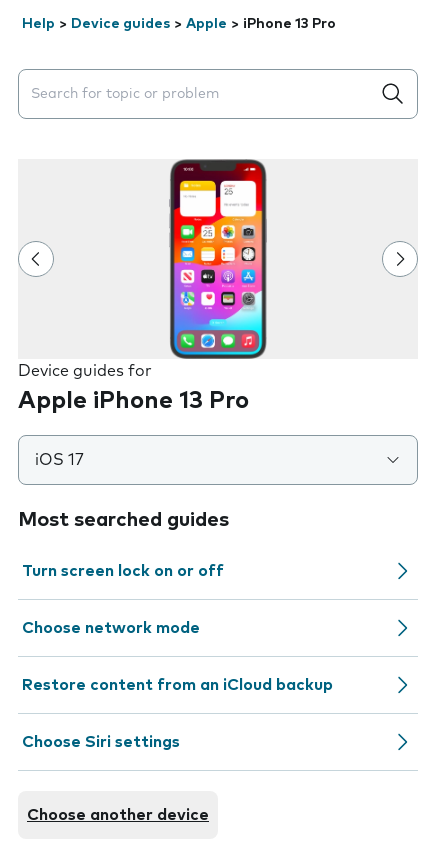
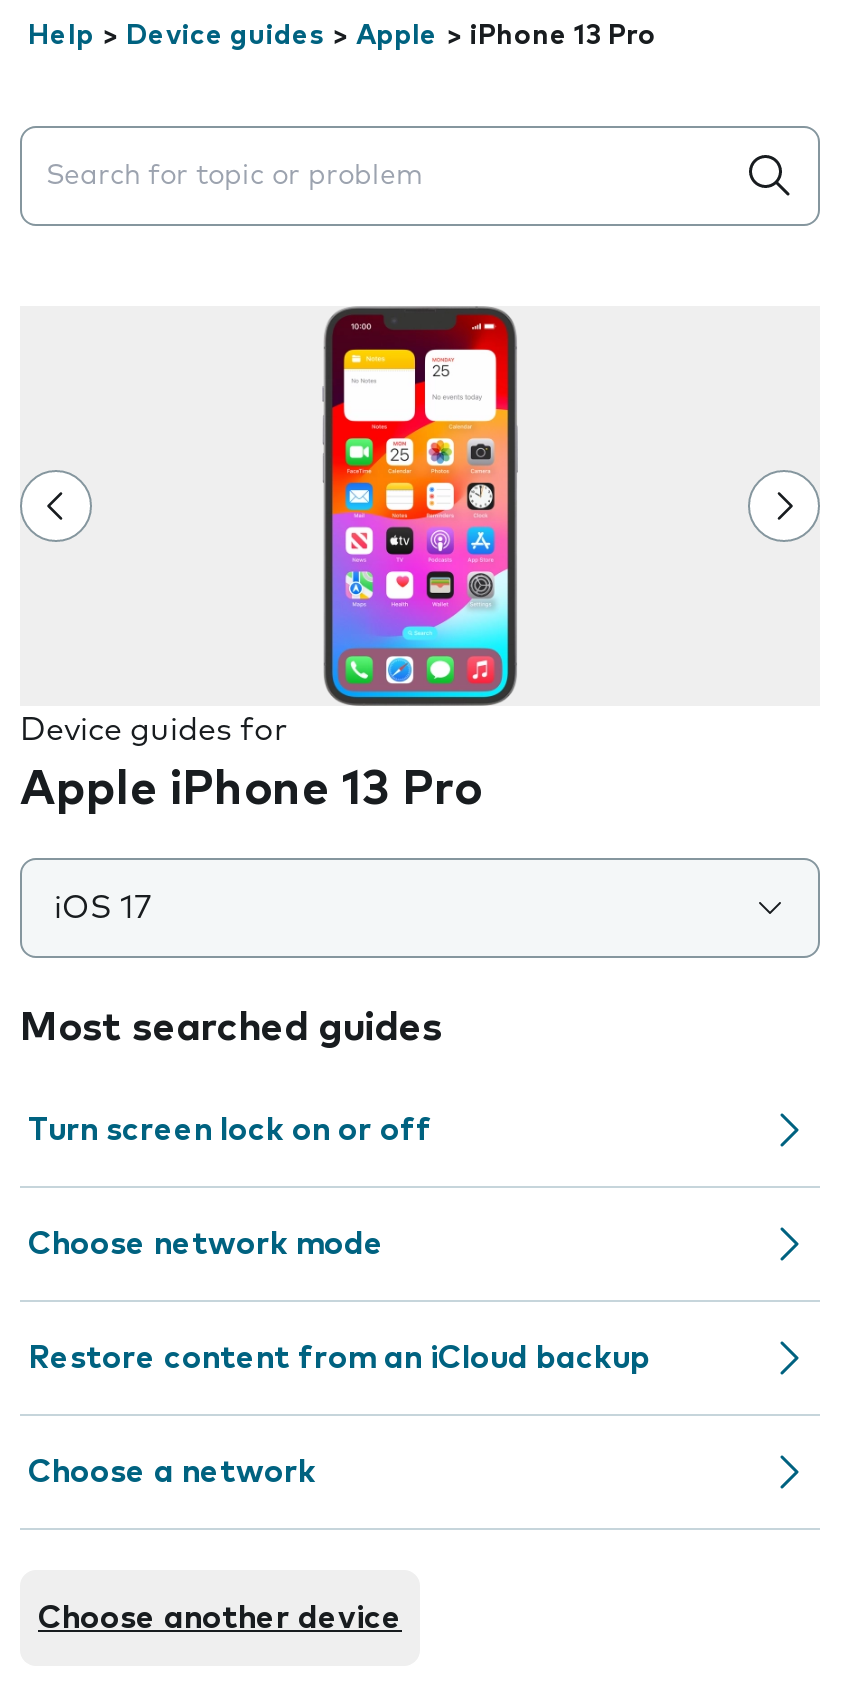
[22,734,180,750] Choose Siri settings -> [28,1456,316,1488] Choose a network

